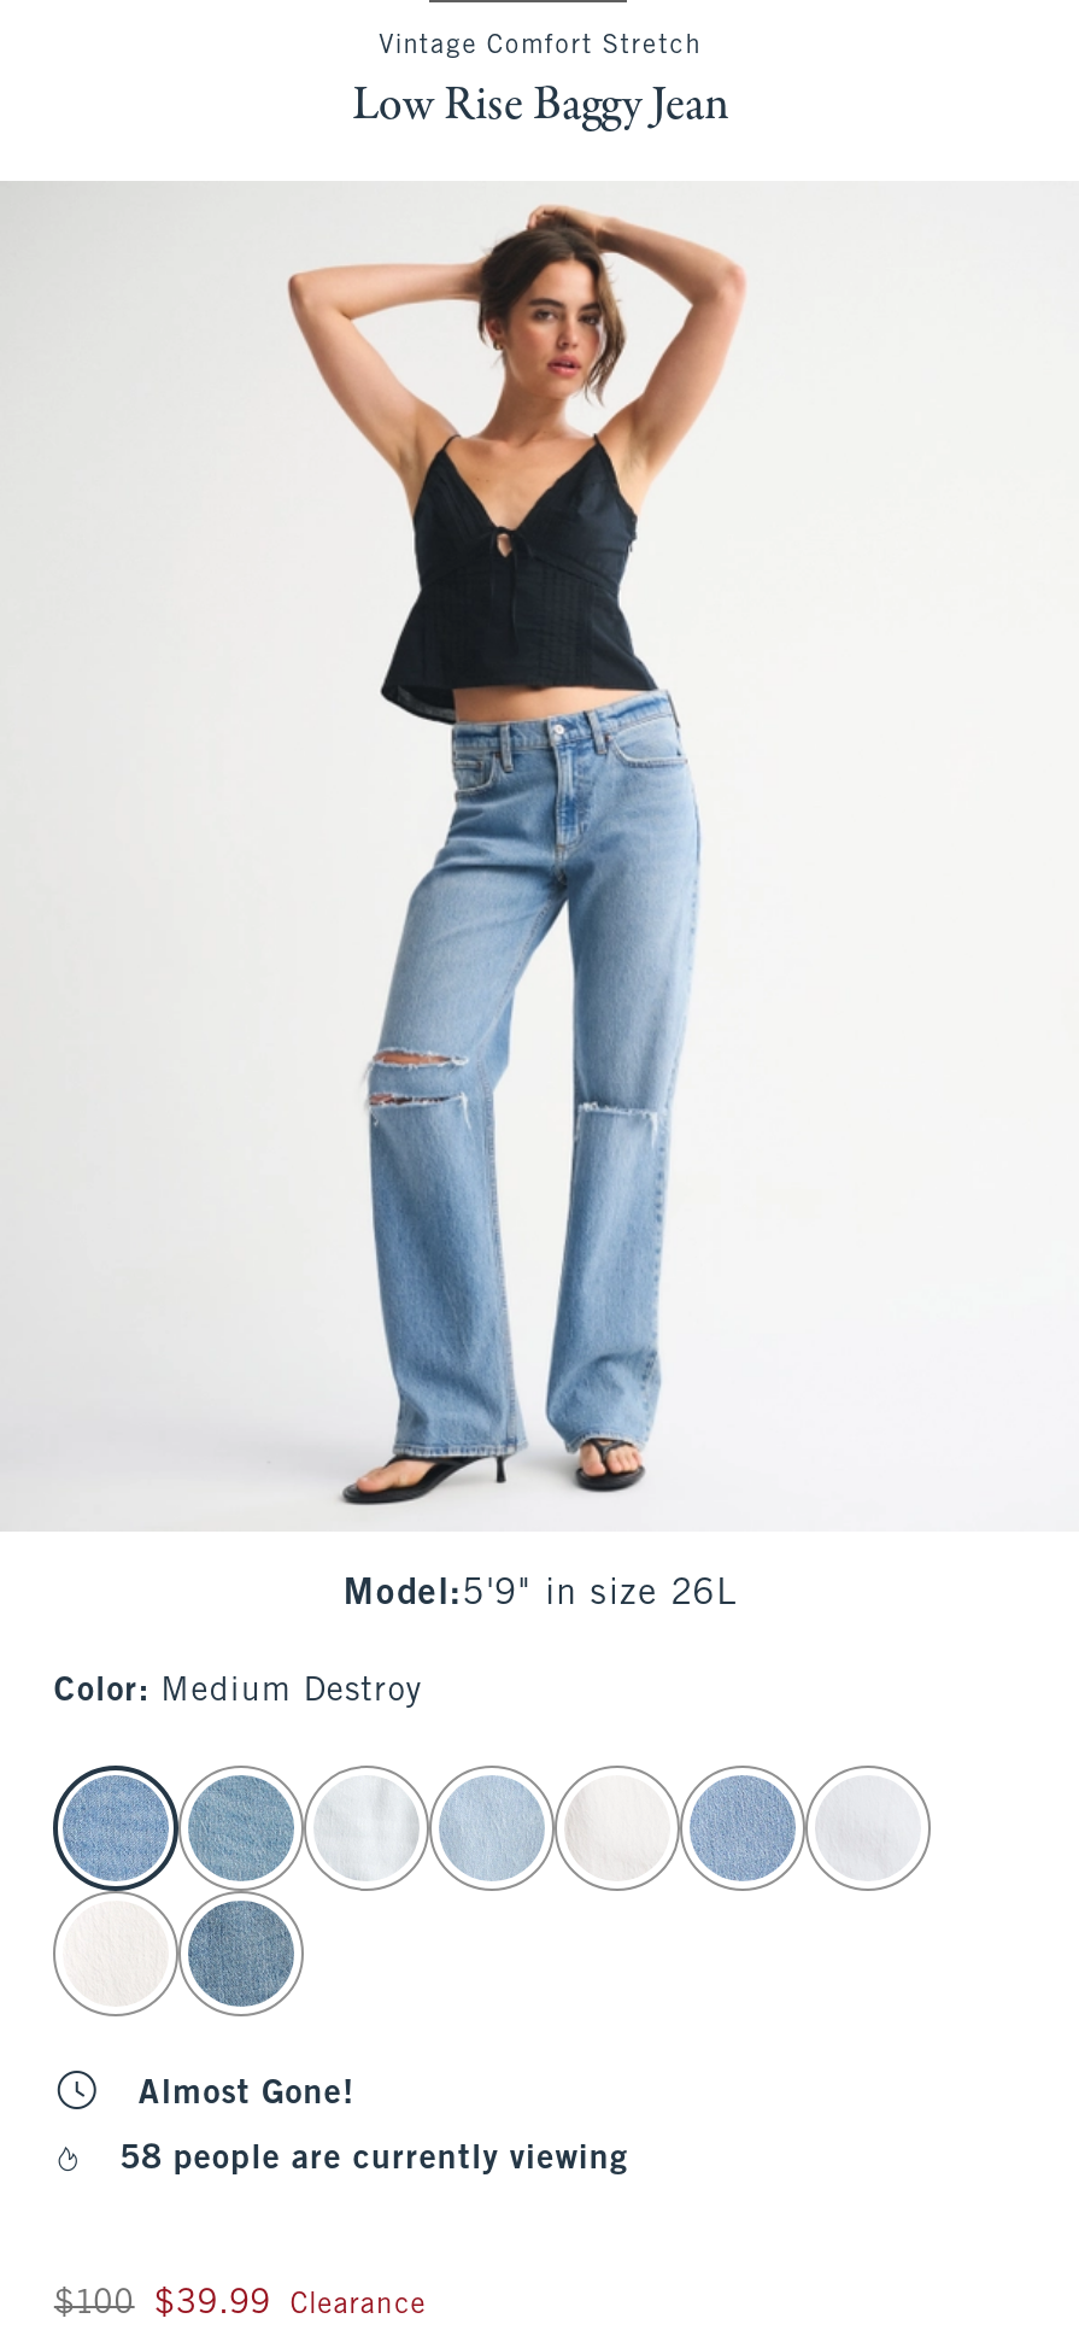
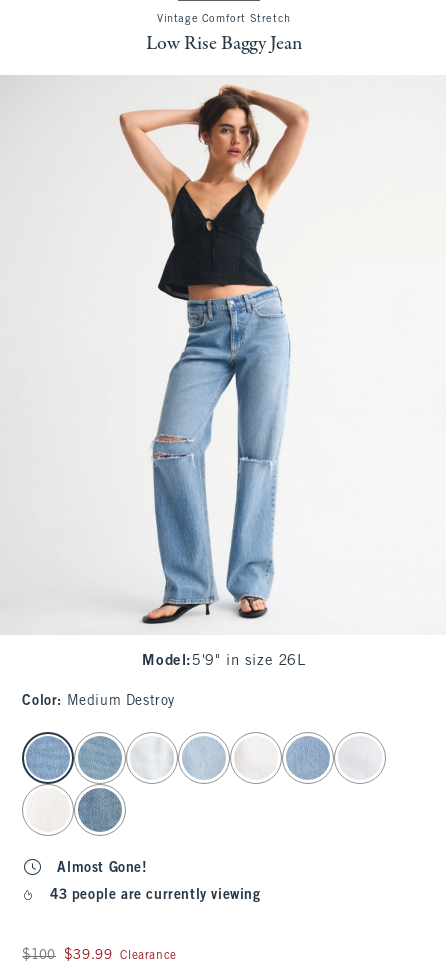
[121,2144,628,2176] 58 people are currently viewing -> [50,889,261,902] 43 people are currently viewing

